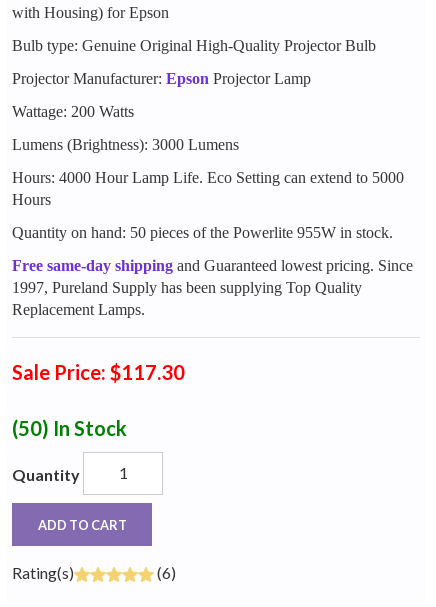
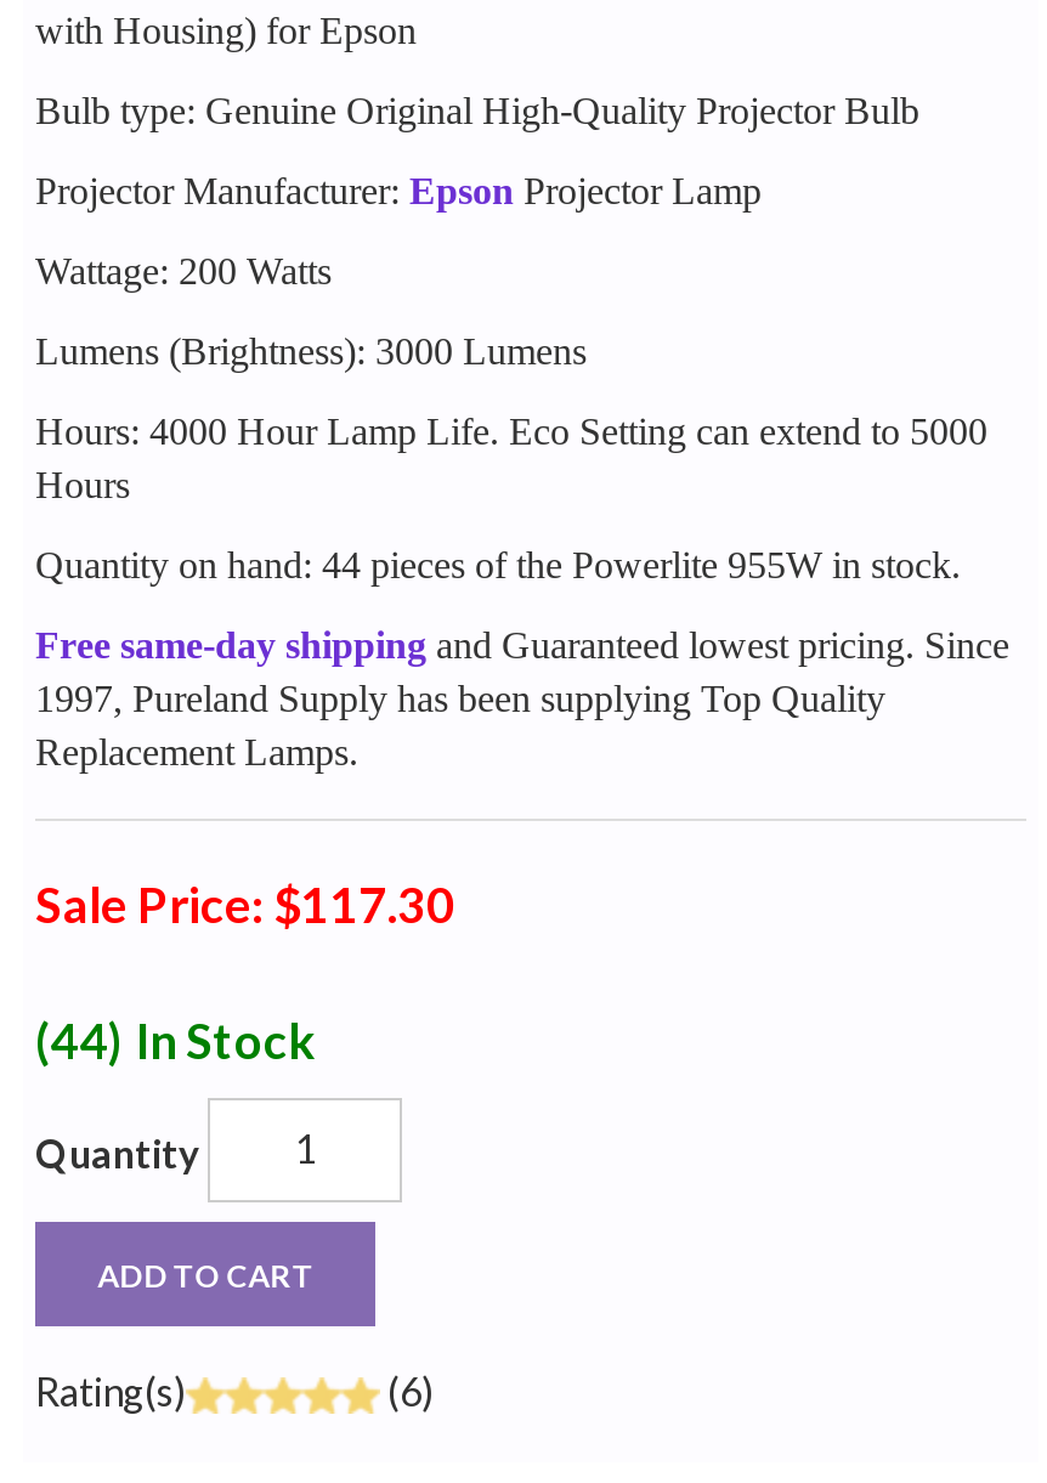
[12,224,393,241] Quantity on hand: 50 pieces of the Powerlite 955W in stock. -> [35,543,961,585] Quantity on hand: 44 pieces of the Powerlite 955W in stock.
[12,416,127,440] (50) In Stock -> [35,1010,315,1068] (44) In Stock

